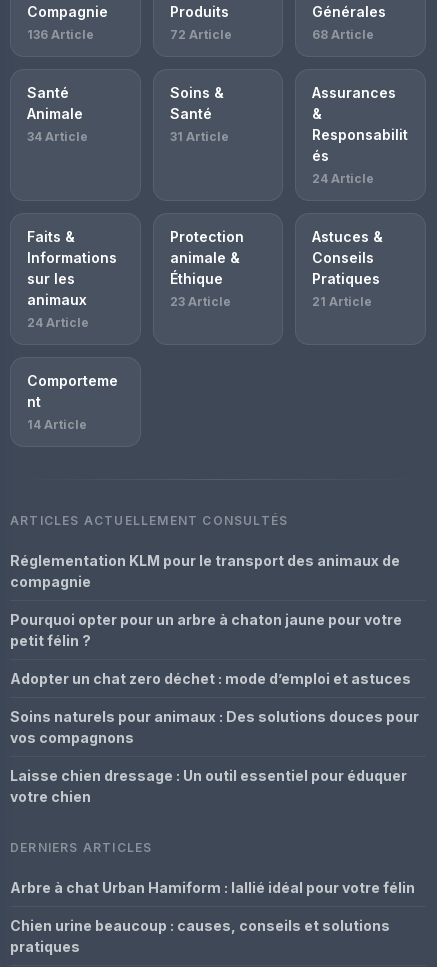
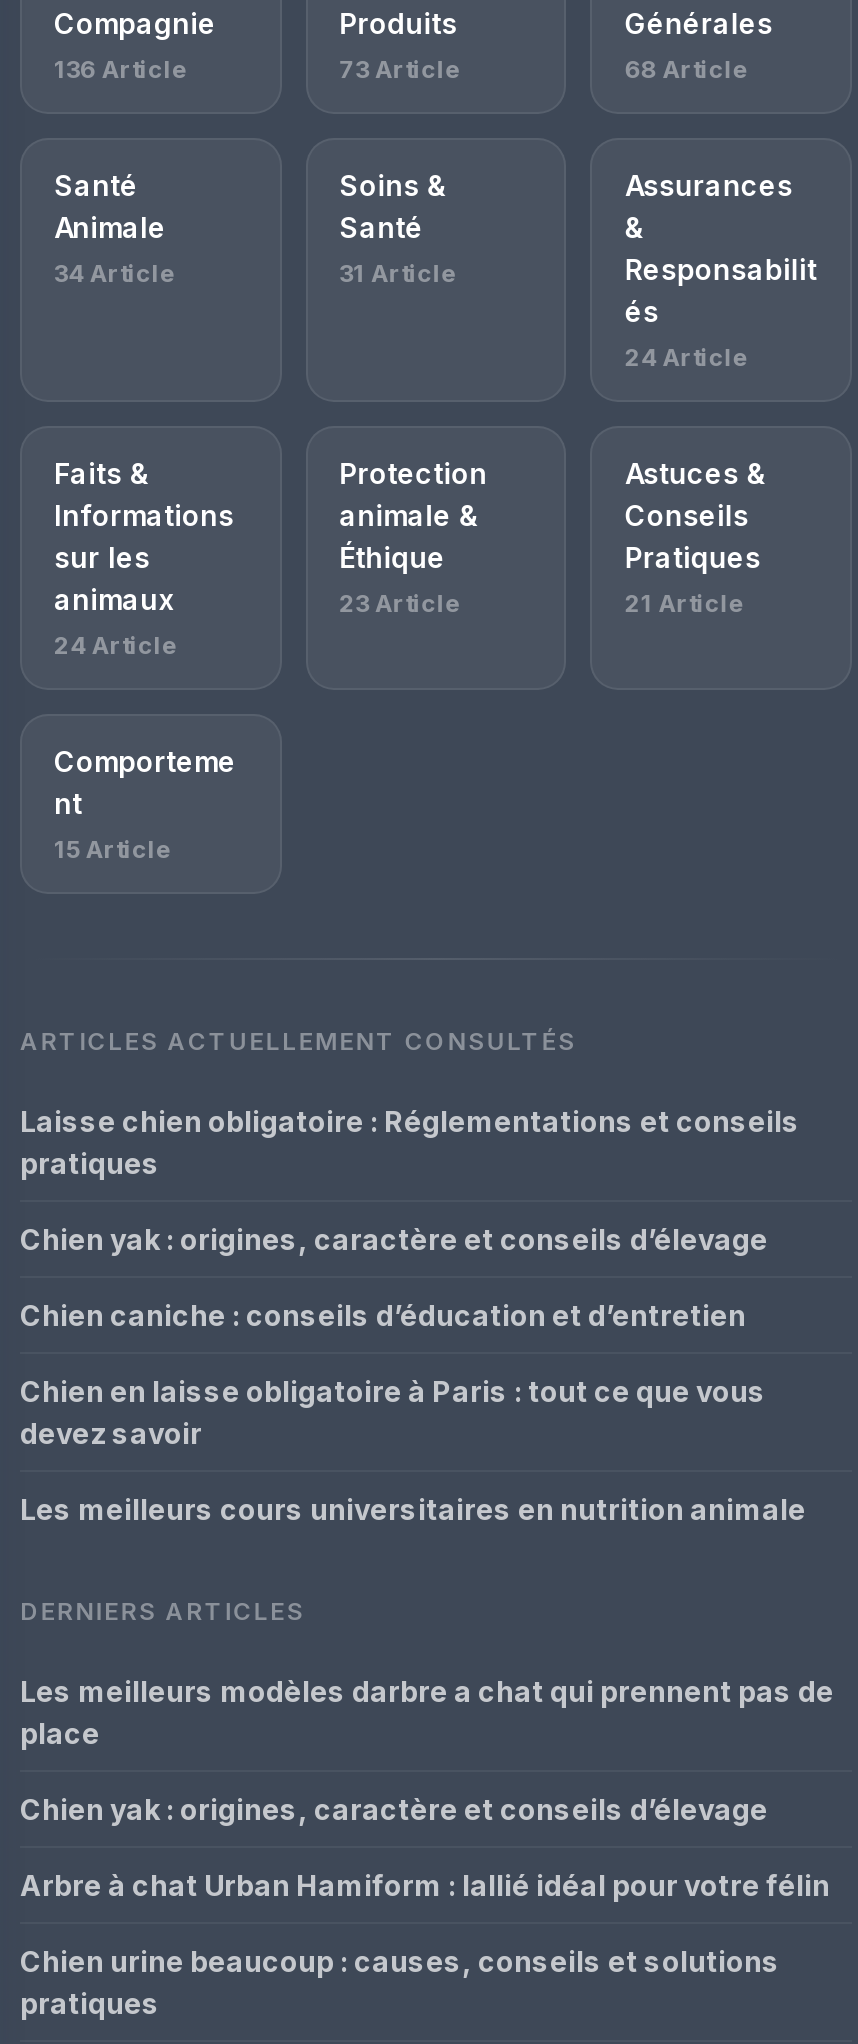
[170,27,232,42] 72 Article -> [339,54,461,84] 73 Article
[27,417,87,432] 14 Article -> [54,834,172,864] 15 Article
[10,552,400,590] Réglementation KLM pour le transport des animaux de | compagnie -> [20,1104,800,1180] Laisse chien obligatoire : Réglementations et conseils | pratiques
[10,611,402,649] Pourquoi opter pour un arbre à chaton jaune pour votre | petit félin ? -> [20,1222,768,1256] Chien yak : origines, caractère et conseils d’élevage
[10,670,411,687] Adopter un chat zero déchet : mode d’emploi et astuces -> [20,1298,746,1332] Chien caniche : conseils d’éducation et d’entretien
[10,708,419,746] Soins naturels pour animaux : Des solutions douces pour | vos compagnons -> [20,1374,766,1450] Chien en laisse obligatoire à Paris : tout ce que vous | devez savoir
[10,767,407,805] Laisse chien dressage : Un outil essentiel pour éduquer | votre chien -> [20,1492,806,1526] Les meilleurs cours universitaires en nutrition animale
moved [10,840,152,855] -> [20,1596,305,1626]: DERNIERS ARTICLES
none -> [20,1674,834,1826] Les meilleurs modèles darbre a chat qui prennent pas de | place | Chien yak : origines, caractère et conseils d’élevage

